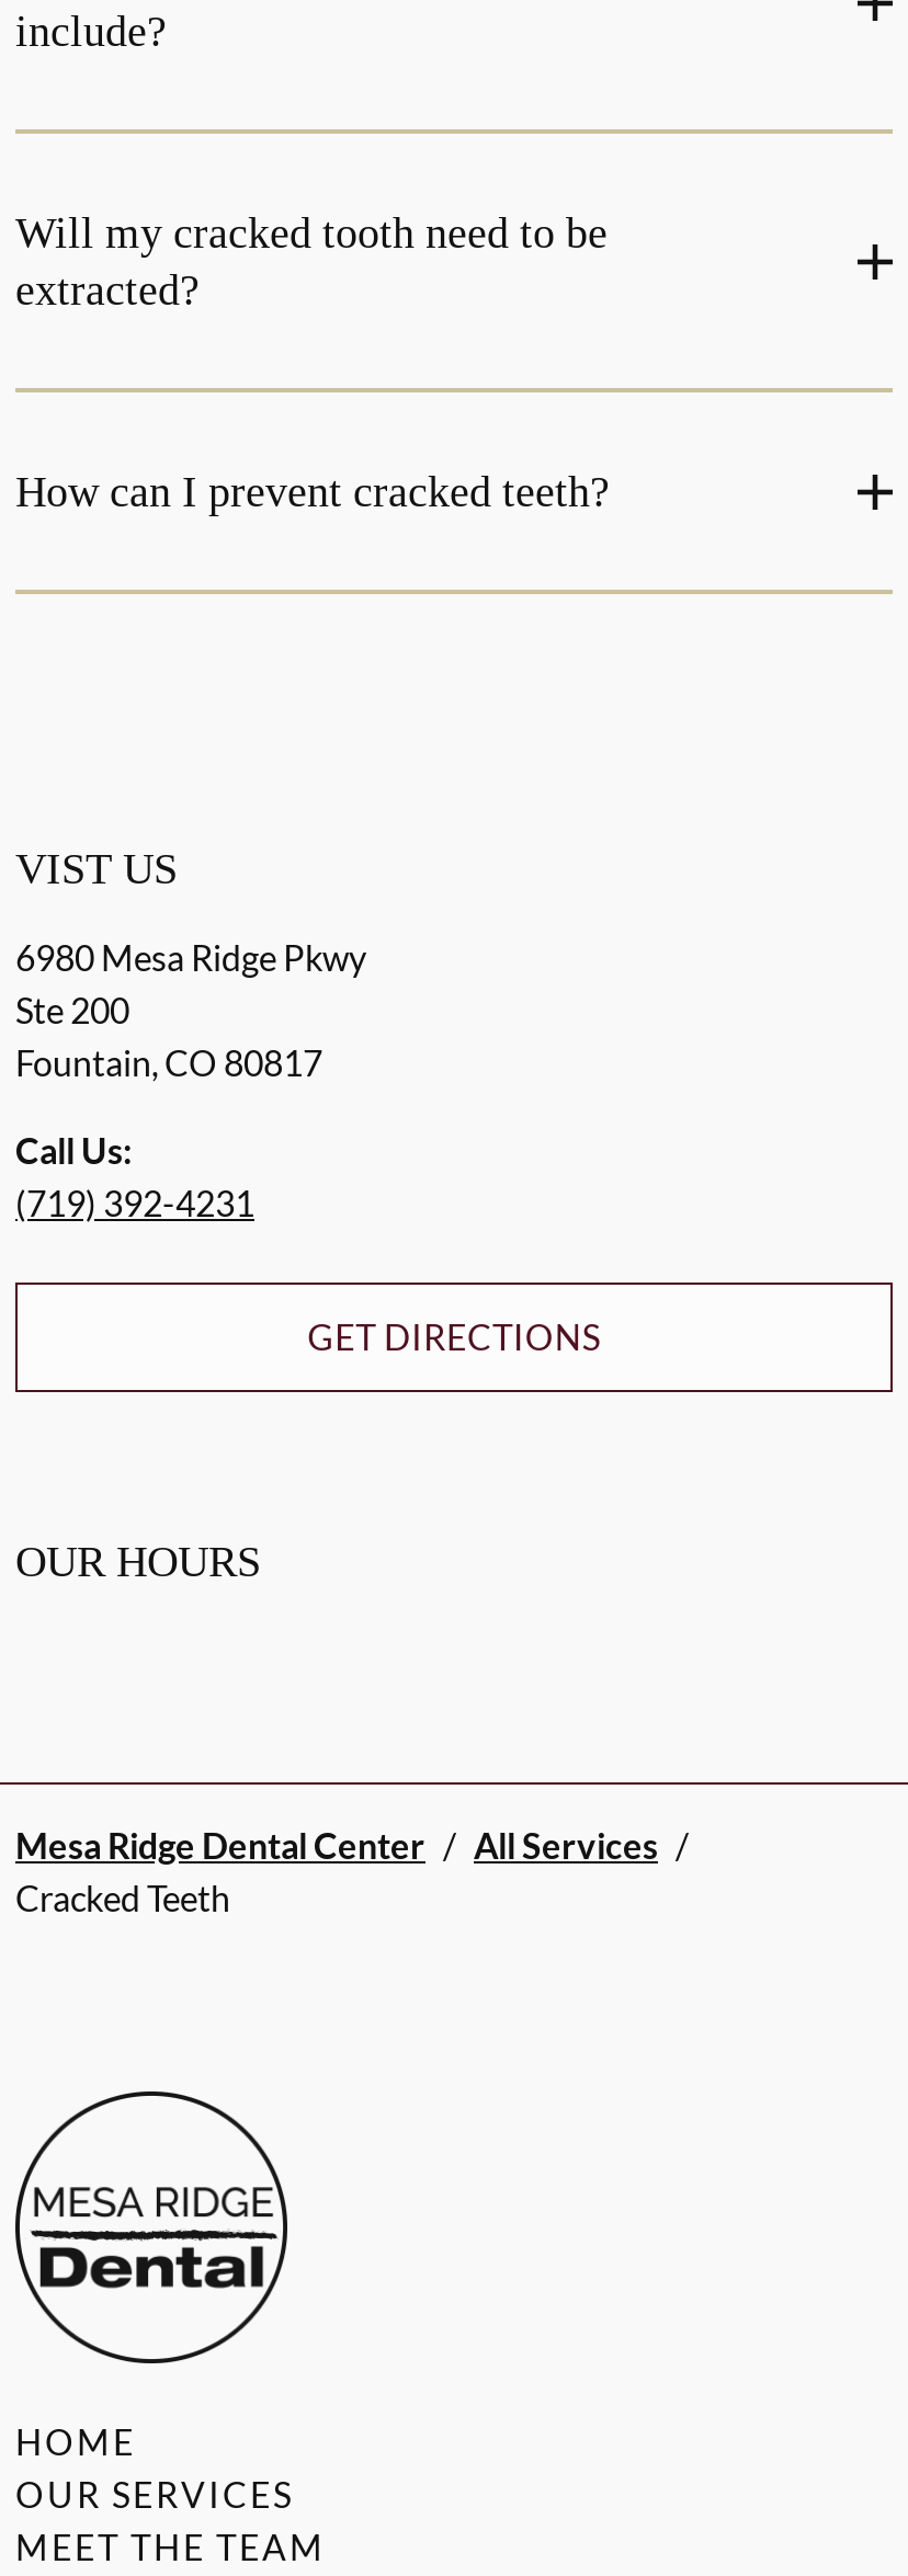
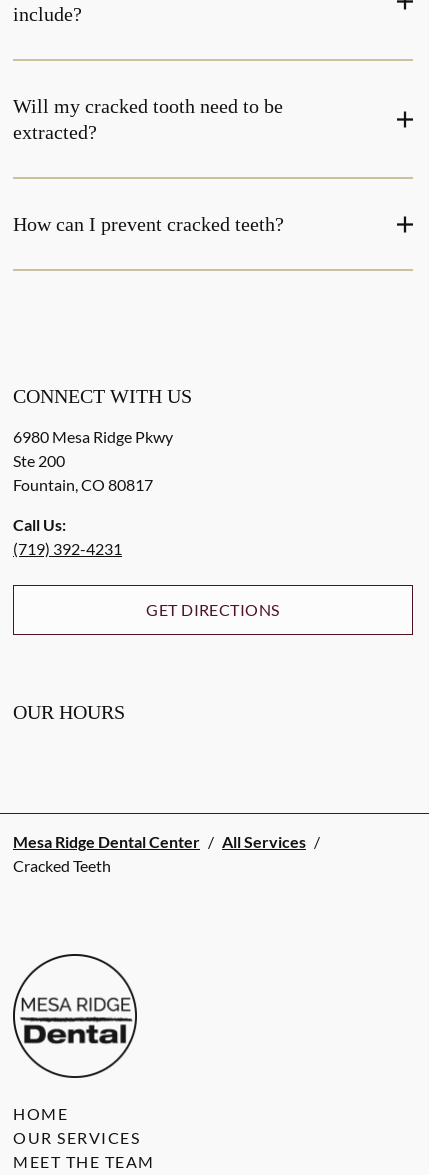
[15,844,178,892] VIST US -> [13,385,192,407] CONNECT WITH US

